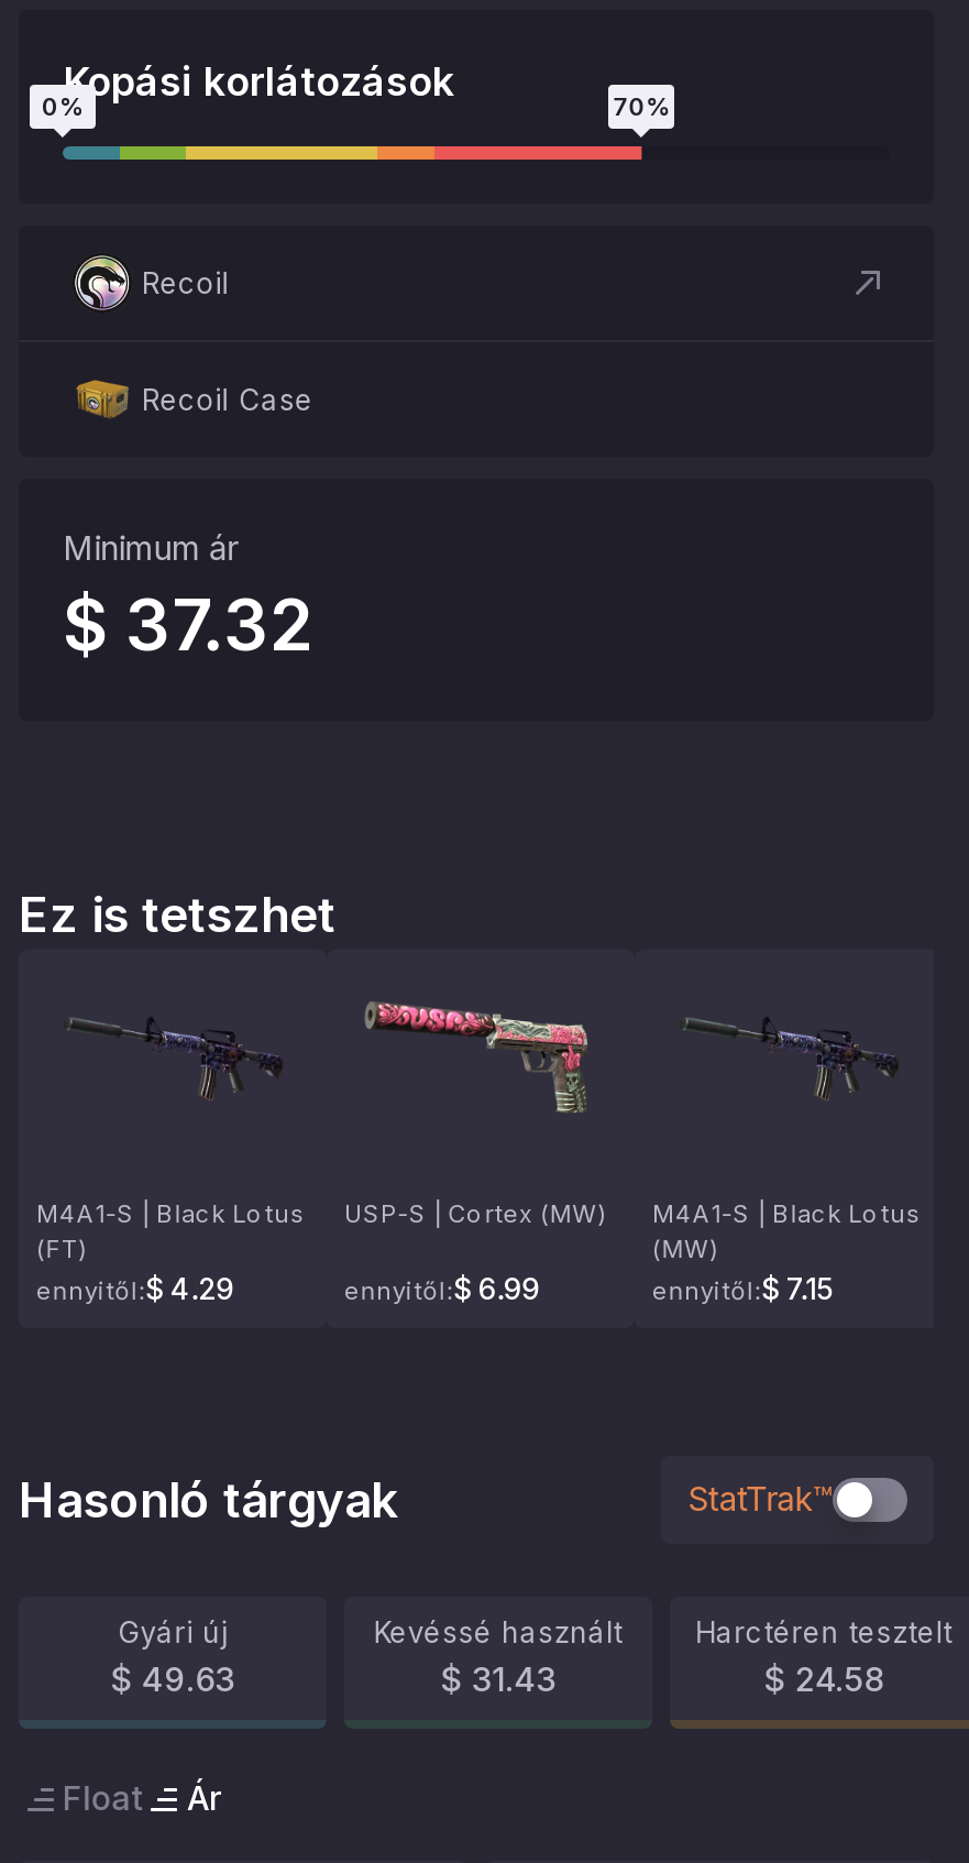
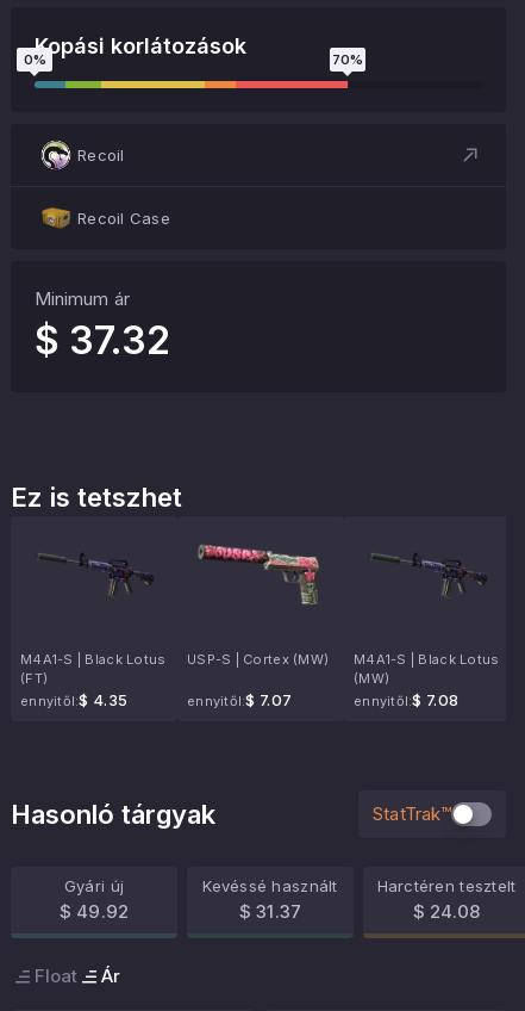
[36,1271,234,1306] ennyitől:$ 4.29 -> [20,690,127,709] ennyitől:$ 4.35
[344,1271,540,1306] ennyitől:$ 6.99 -> [187,690,292,709] ennyitől:$ 7.07
[652,1271,835,1306] ennyitől:$ 7.15 -> [354,690,458,709] ennyitől:$ 7.08
[110,1658,235,1700] $ 49.63 -> [60,900,128,923] $ 49.92
[440,1658,556,1700] $ 31.43 -> [240,900,301,923] $ 31.37
[764,1658,884,1700] $ 24.58 -> [413,900,480,923] $ 24.08

